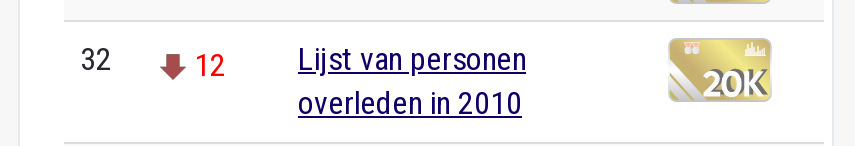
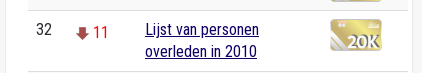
[80,40,526,84] 32 12 Lijst van personen -> [36,20,259,42] 32 11 Lijst van personen

